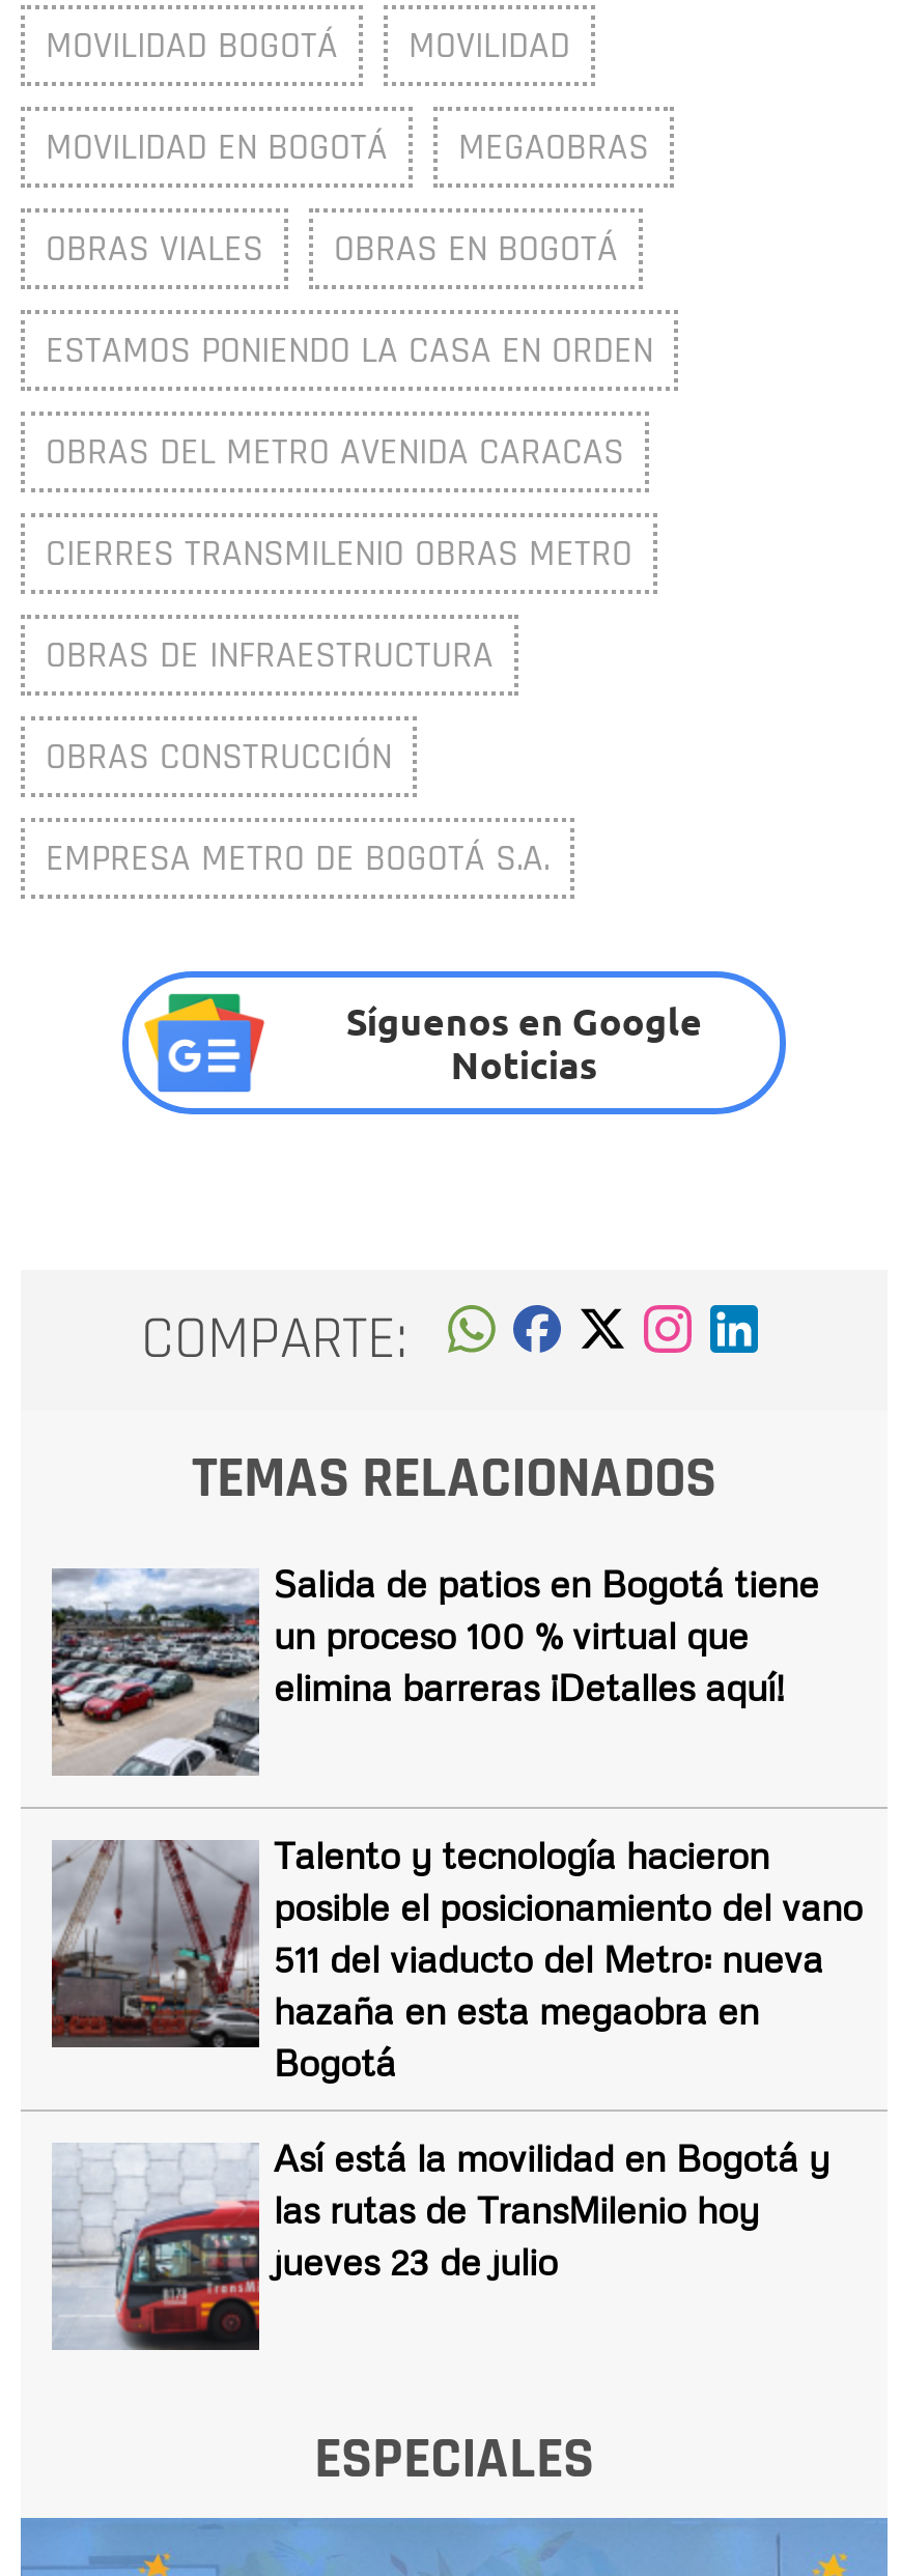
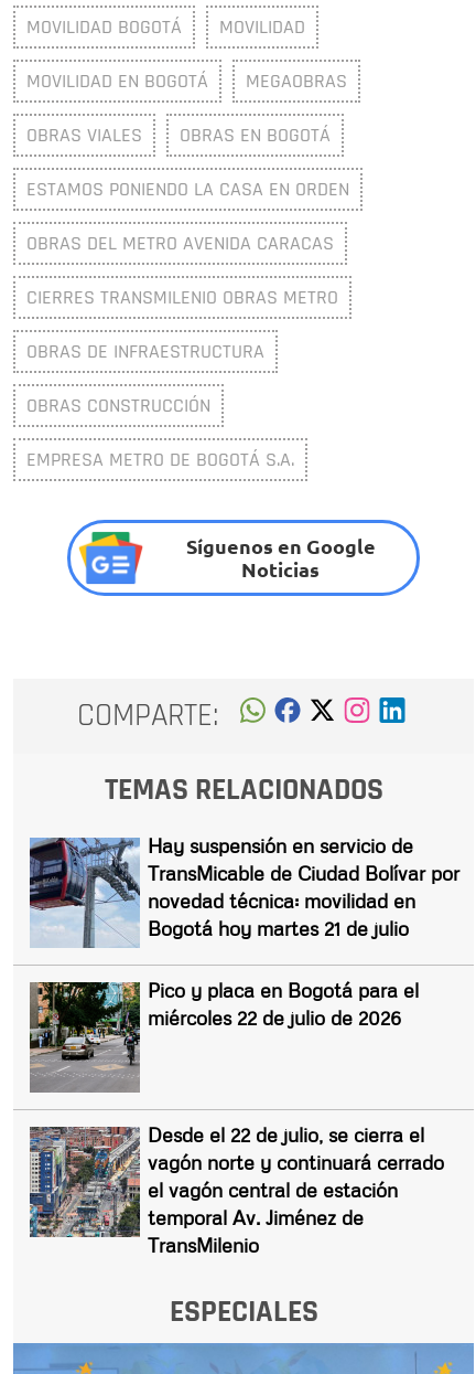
[50,1559,819,1778] [image] | Salida de patios en Bogotá tiene | un proceso 100 % virtual que | elimina barreras ¡Detalles aquí! -> [29,833,459,948] [image] | Hay suspensión en servicio de | TransMicable de Ciudad Bolívar por | novedad técnica: movilidad en | Bogotá hoy martes 21 de julio
[50,1831,863,2084] [image] | Talento y tecnología hacieron | posible el posicionamiento del vano | 511 del viaducto del Metro: nueva | hazaña en esta megaobra en | Bogotá -> [29,977,419,1093] [image] | Pico y placa en Bogotá para el | miércoles 22 de julio de 2026
[52,2112,829,2352] [image] | Así está la movilidad en Bogotá y | las rutas de TransMilenio hoy | jueves 23 de julio -> [29,1122,444,1256] [image] | Desde el 22 de julio, se cierra el | vagón norte y continuará cerrado | el vagón central de estación | temporal Av. Jiménez de | TransMilenio

